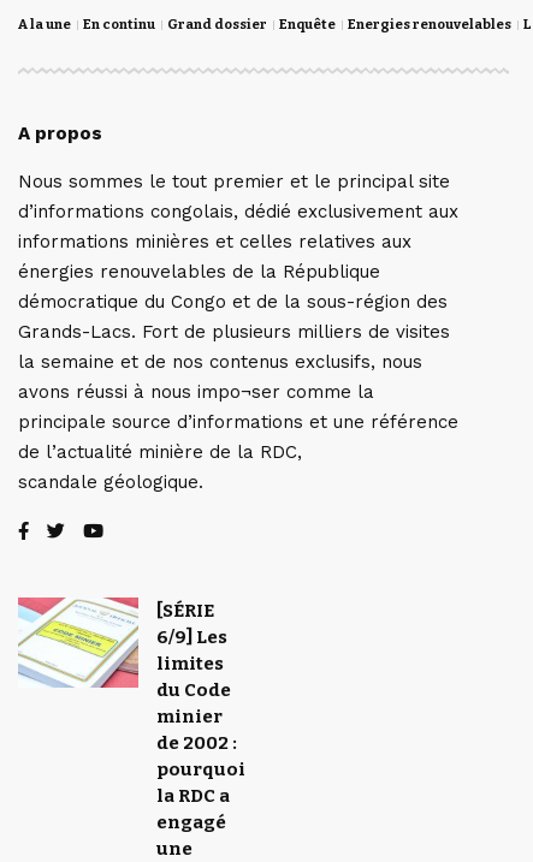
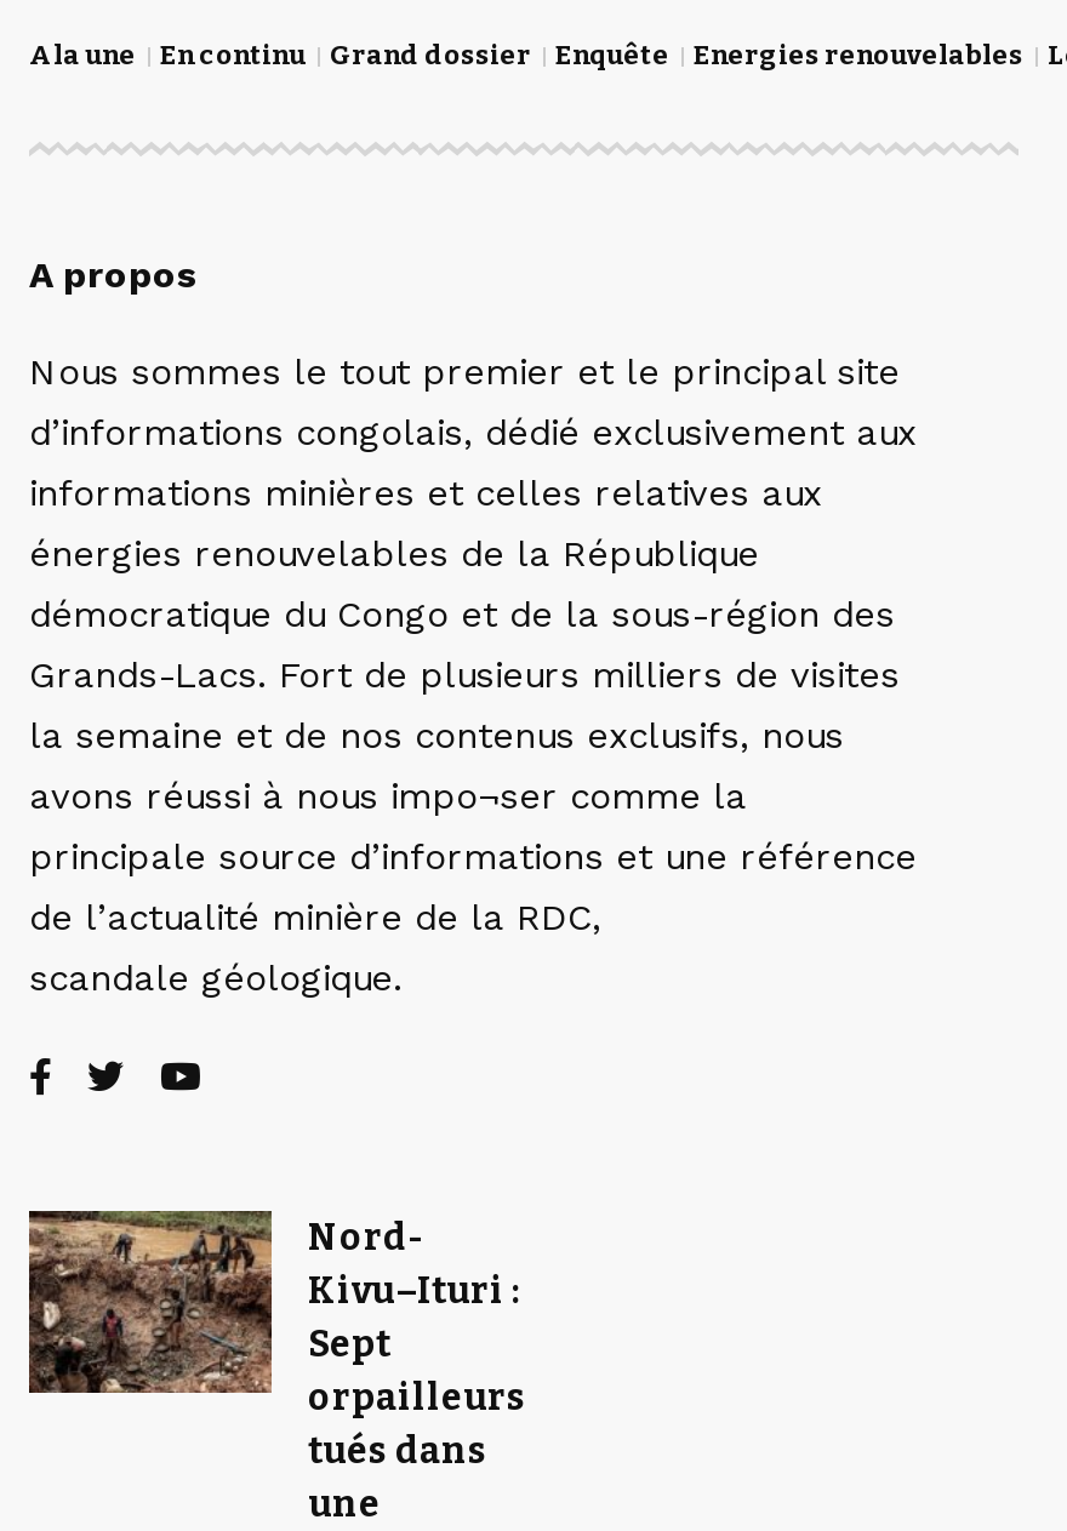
[17,596,245,833] [image] | [SÉRIE | 6/9] Les | limites | du Code | minier | de 2002 : | pourquoi | la RDC a | engagé -> [27,1209,526,1473] [image] | Nord- | Kivu–Ituri : | Sept | orpailleurs | tués dans

